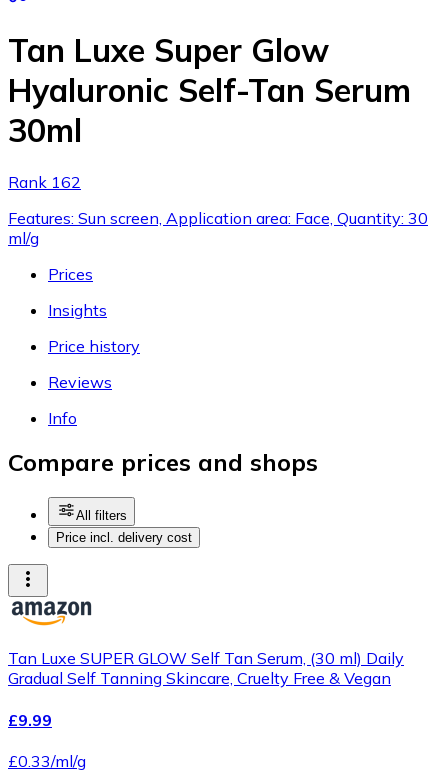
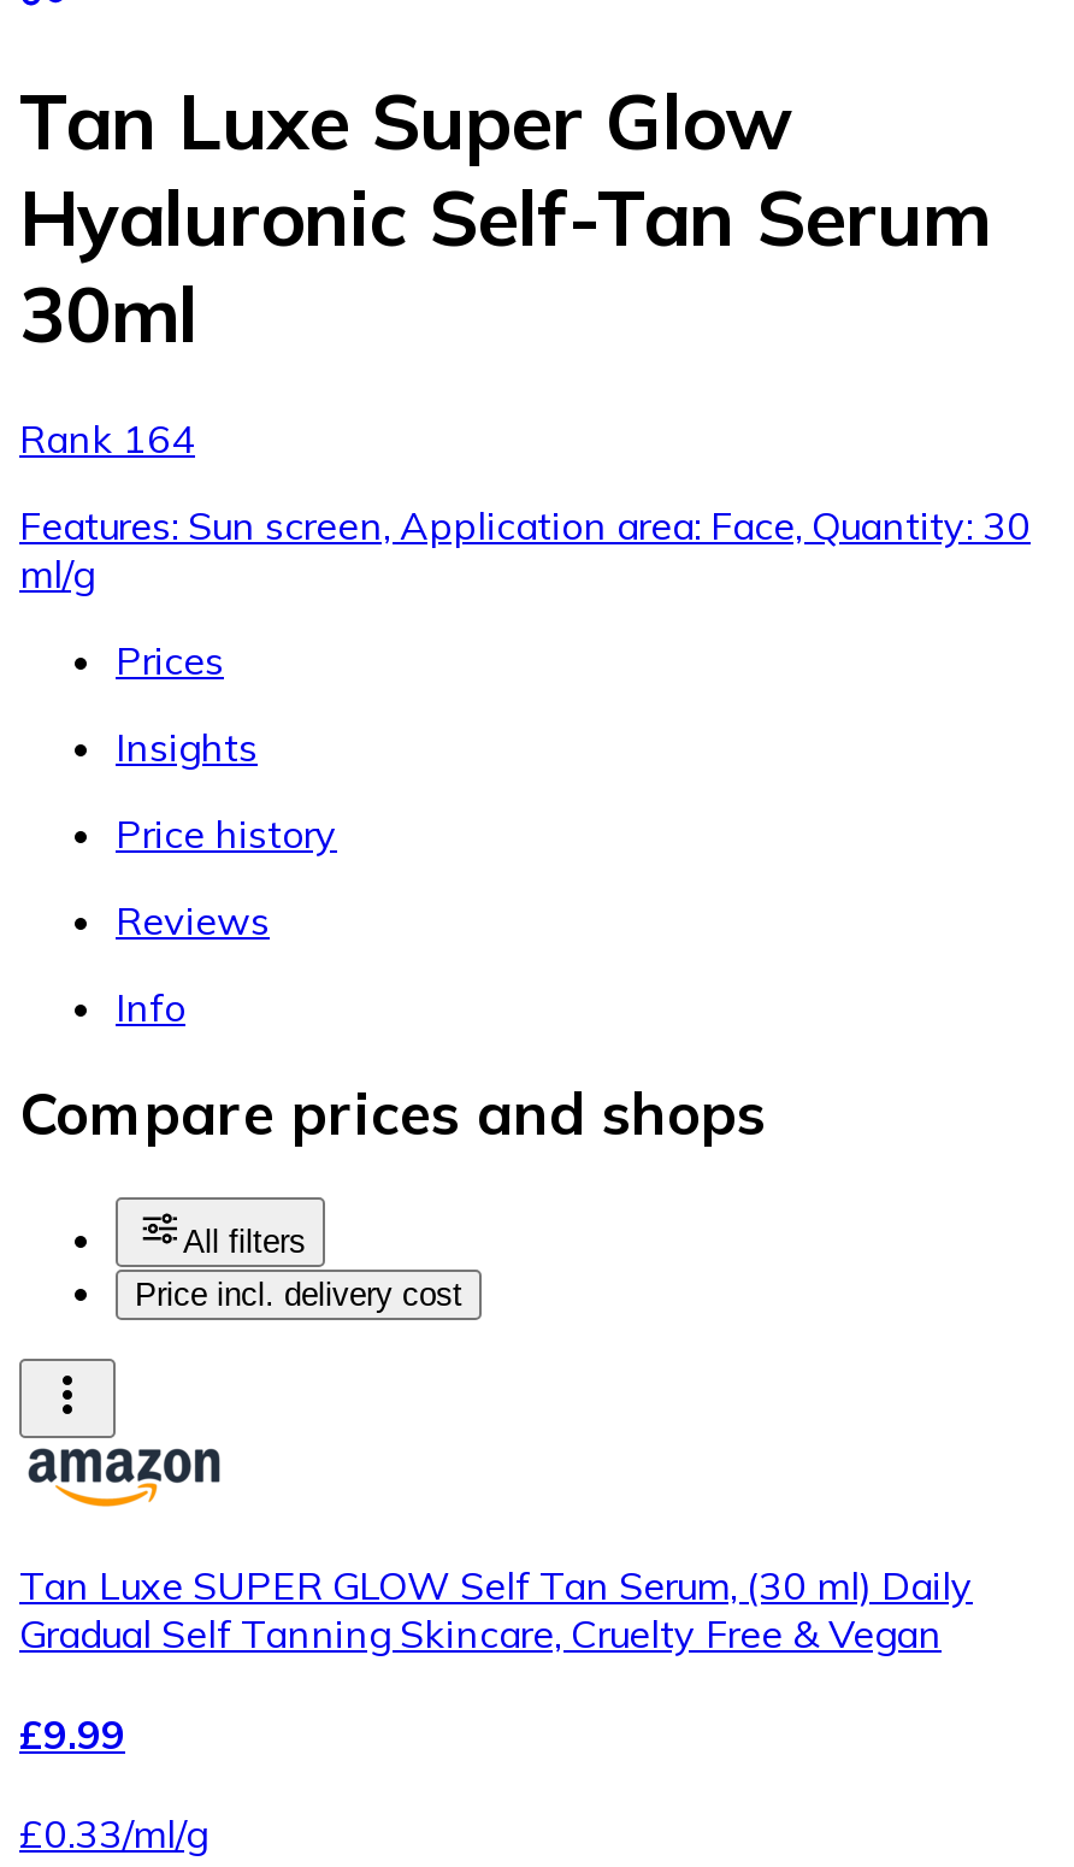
[8,171,81,191] Rank 162 -> [19,413,195,461] Rank 164

